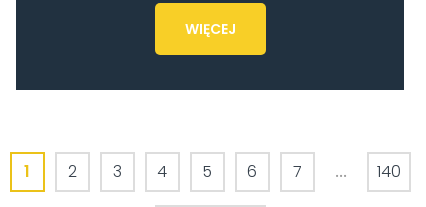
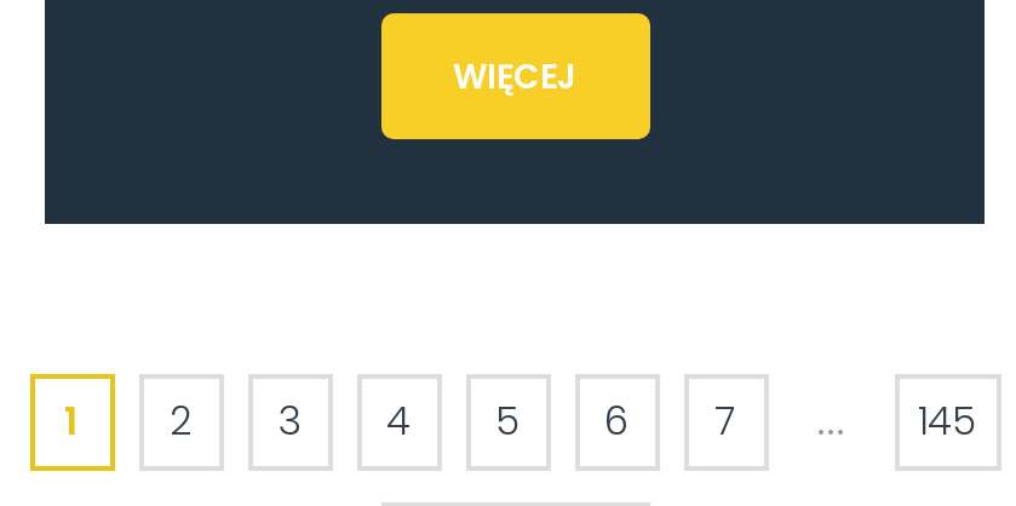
[376,160,400,183] 140 -> [918,393,976,449] 145

